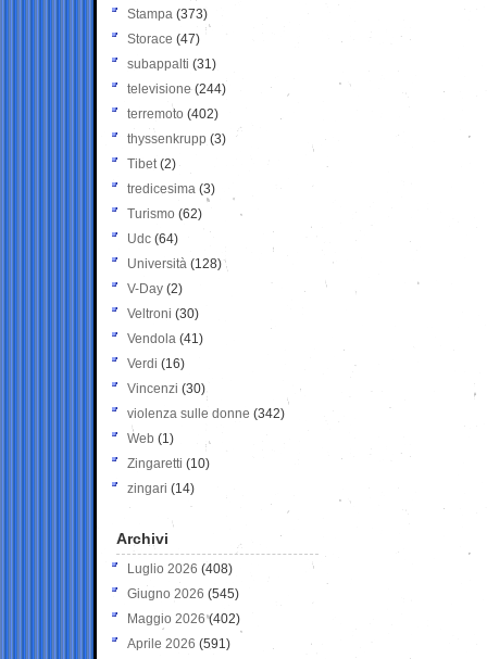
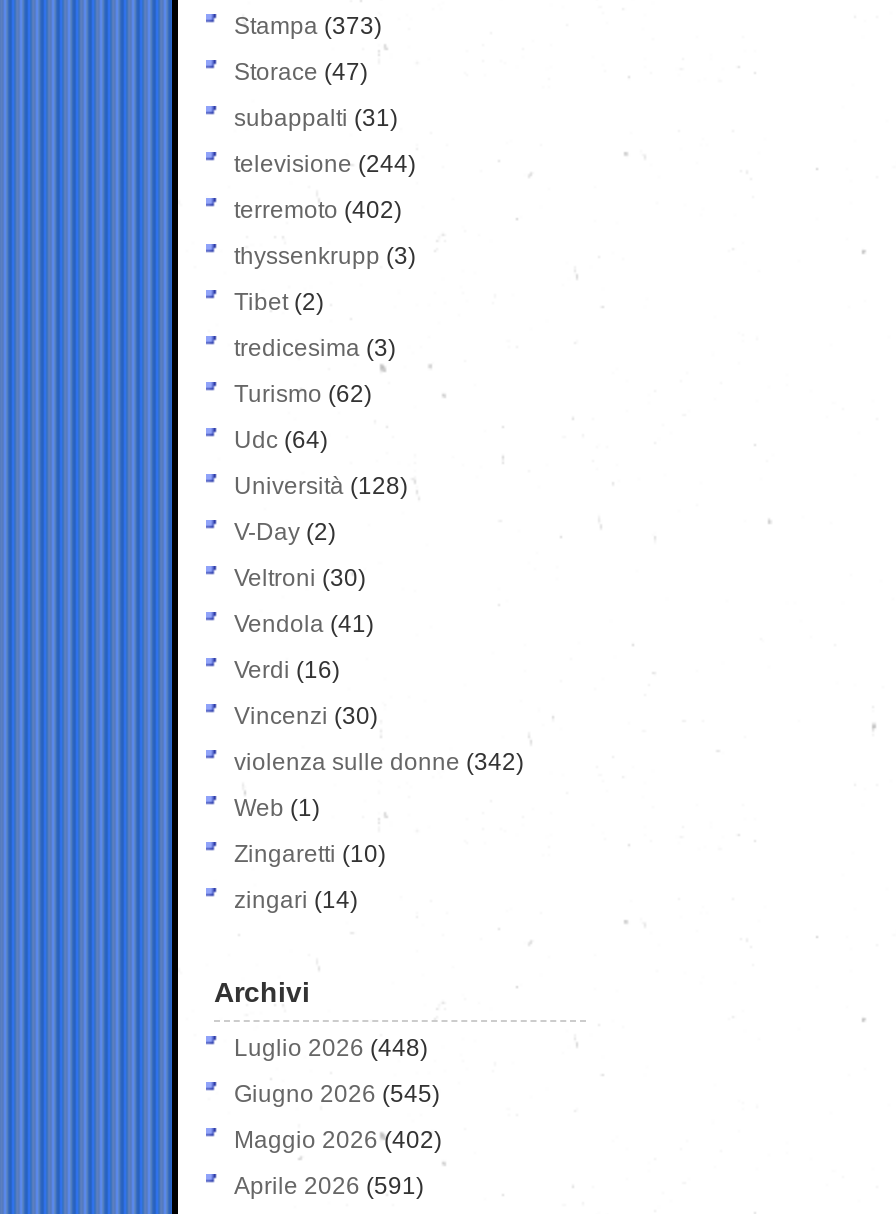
[127,561,233,576] Luglio 2026 (408) -> [234,1034,428,1062] Luglio 2026 (448)

